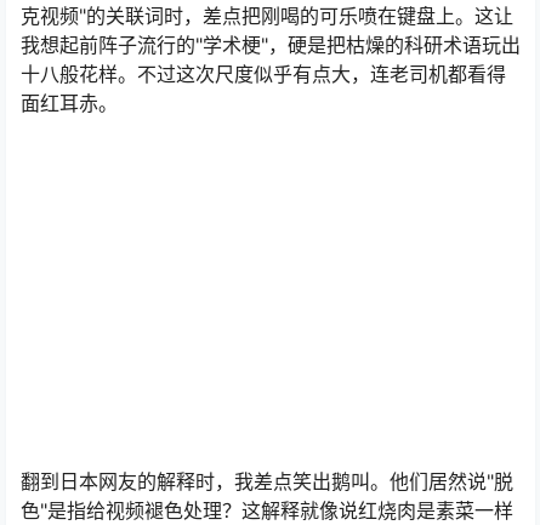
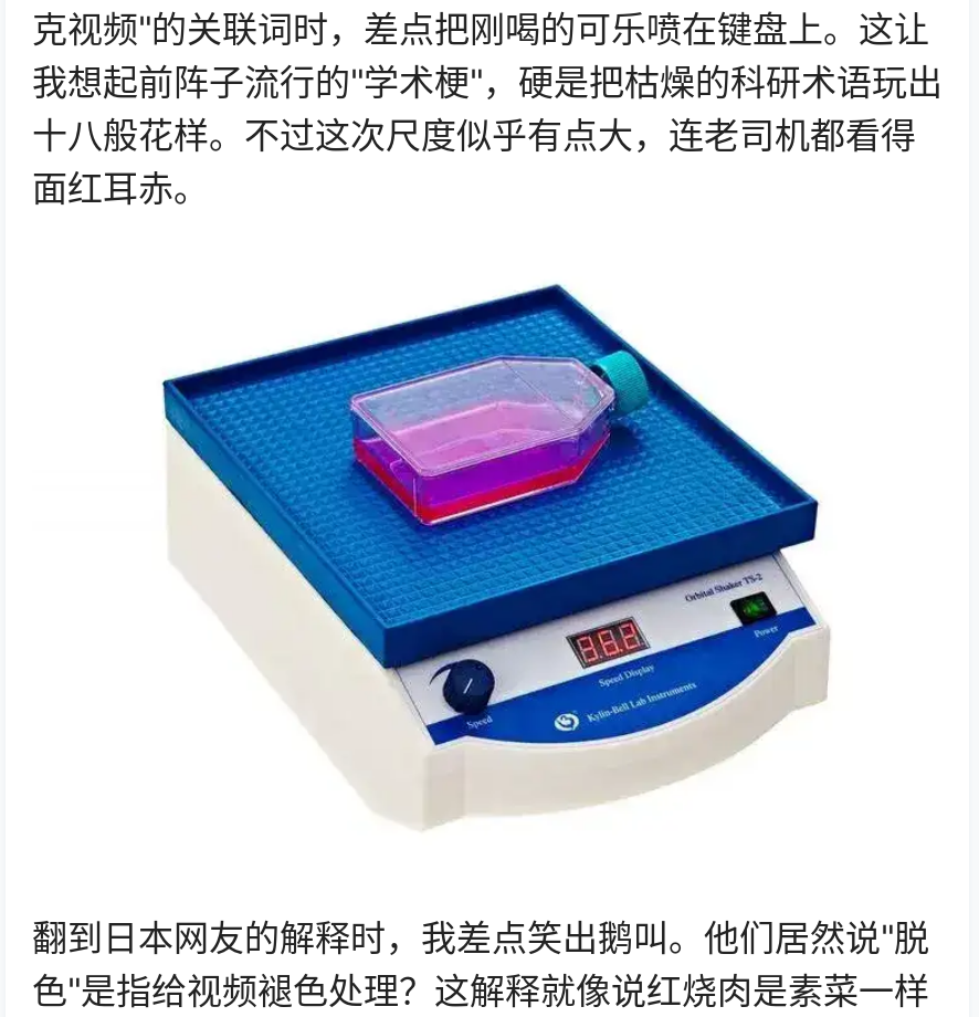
none -> [160,283,830,829] [image]

